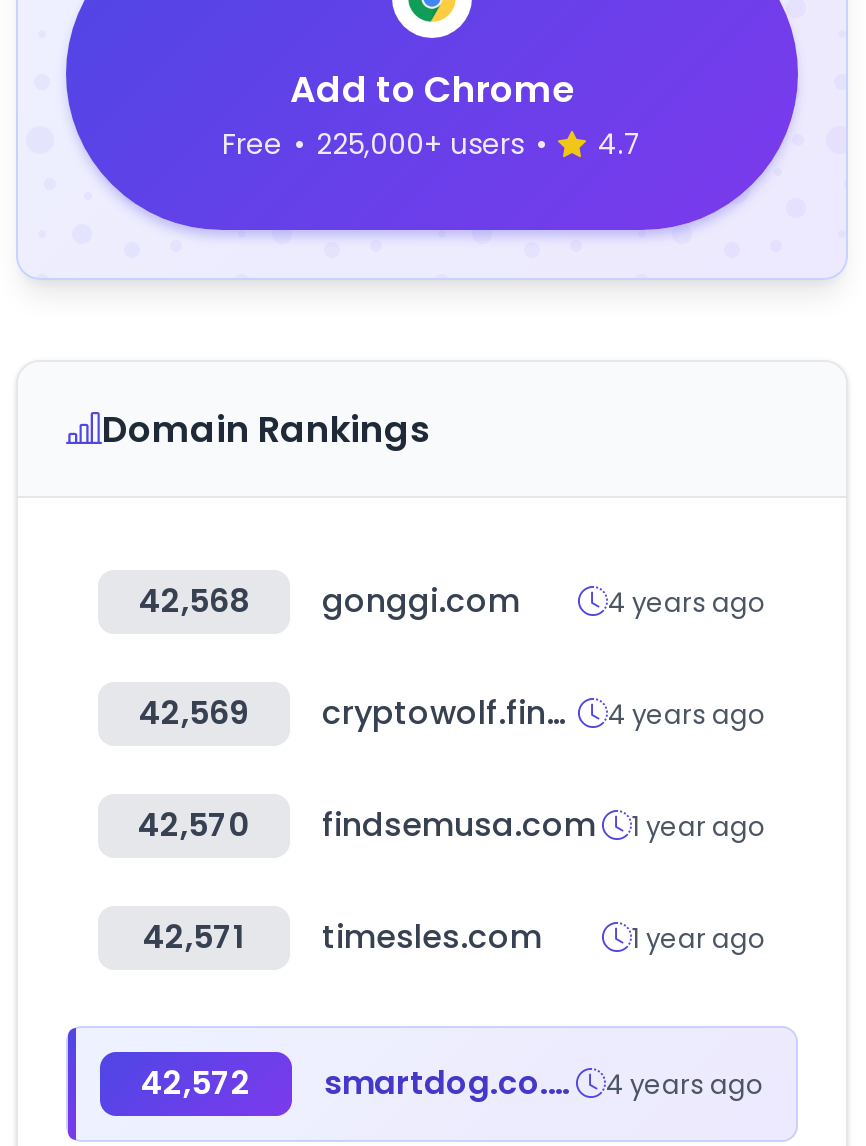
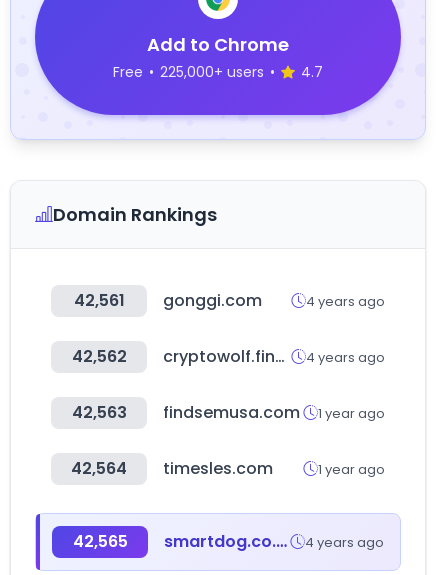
[139,578,520,624] 42,568 gonggi.com -> [73,289,262,312] 42,561 gonggi.com
[139,690,249,736] 42,569 -> [71,345,126,368] 42,562
[138,802,766,848] 42,570 findsemusa.com 1 year ago -> [71,401,385,424] 42,563 findsemusa.com 1 year ago
[143,914,542,960] 42,571 timesles.com -> [71,457,273,480] 42,564 timesles.com
[141,1060,251,1106] 42,572 -> [72,530,127,553] 42,565

